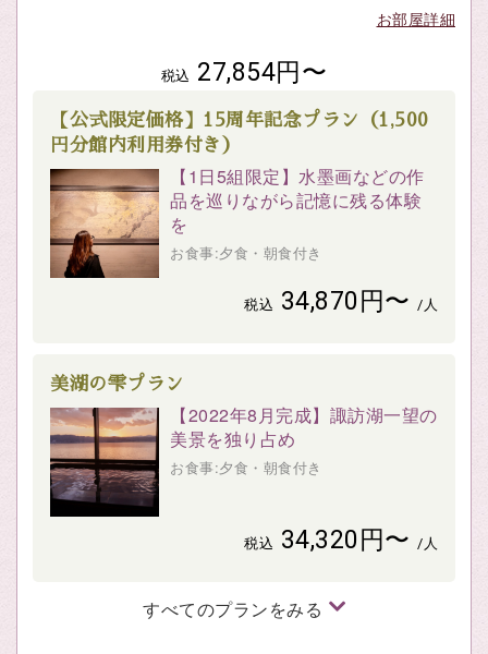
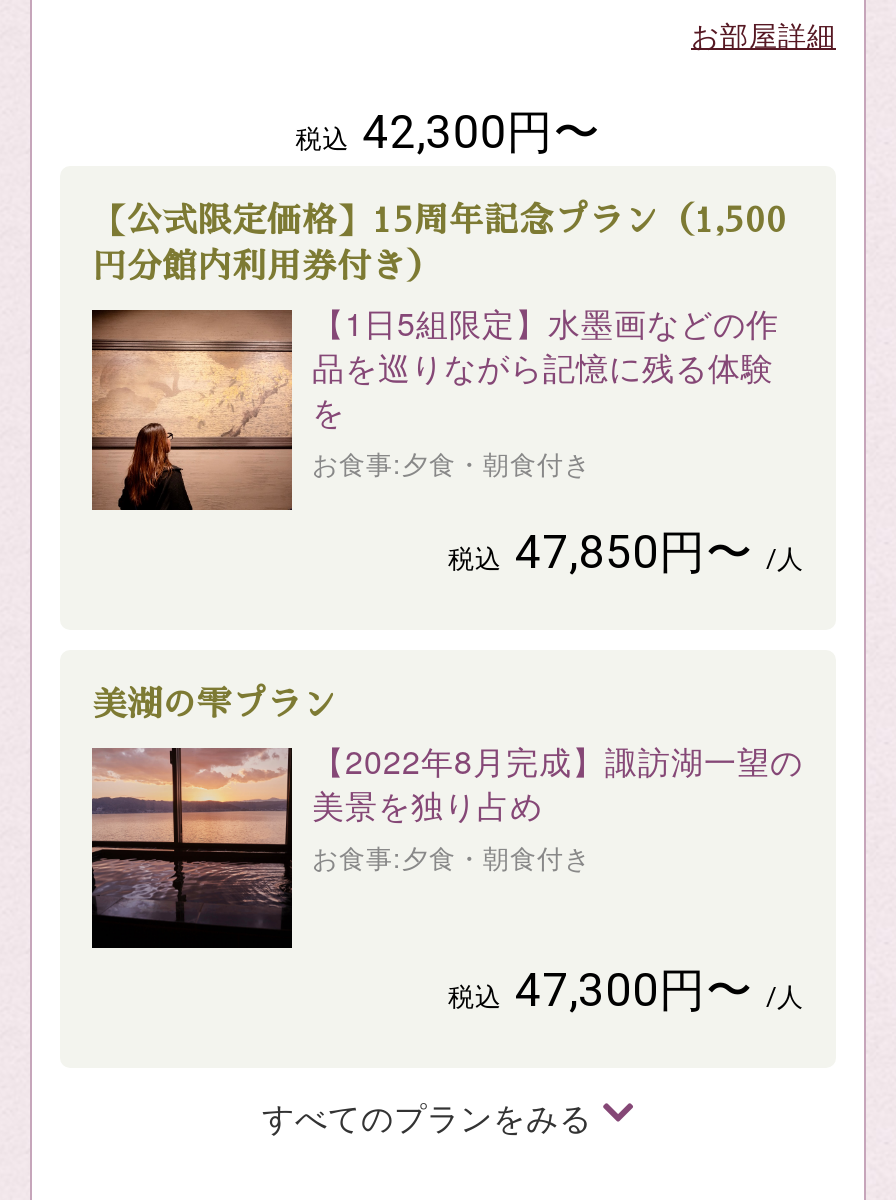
[161,58,327,88] 税込27,854円〜 -> [296,107,600,161] 税込42,300円〜
[244,287,438,316] 税込34,870円〜/人 -> [448,527,804,581] 税込47,850円〜/人
[244,526,438,555] 税込34,320円〜/人 -> [448,965,804,1019] 税込47,300円〜/人

